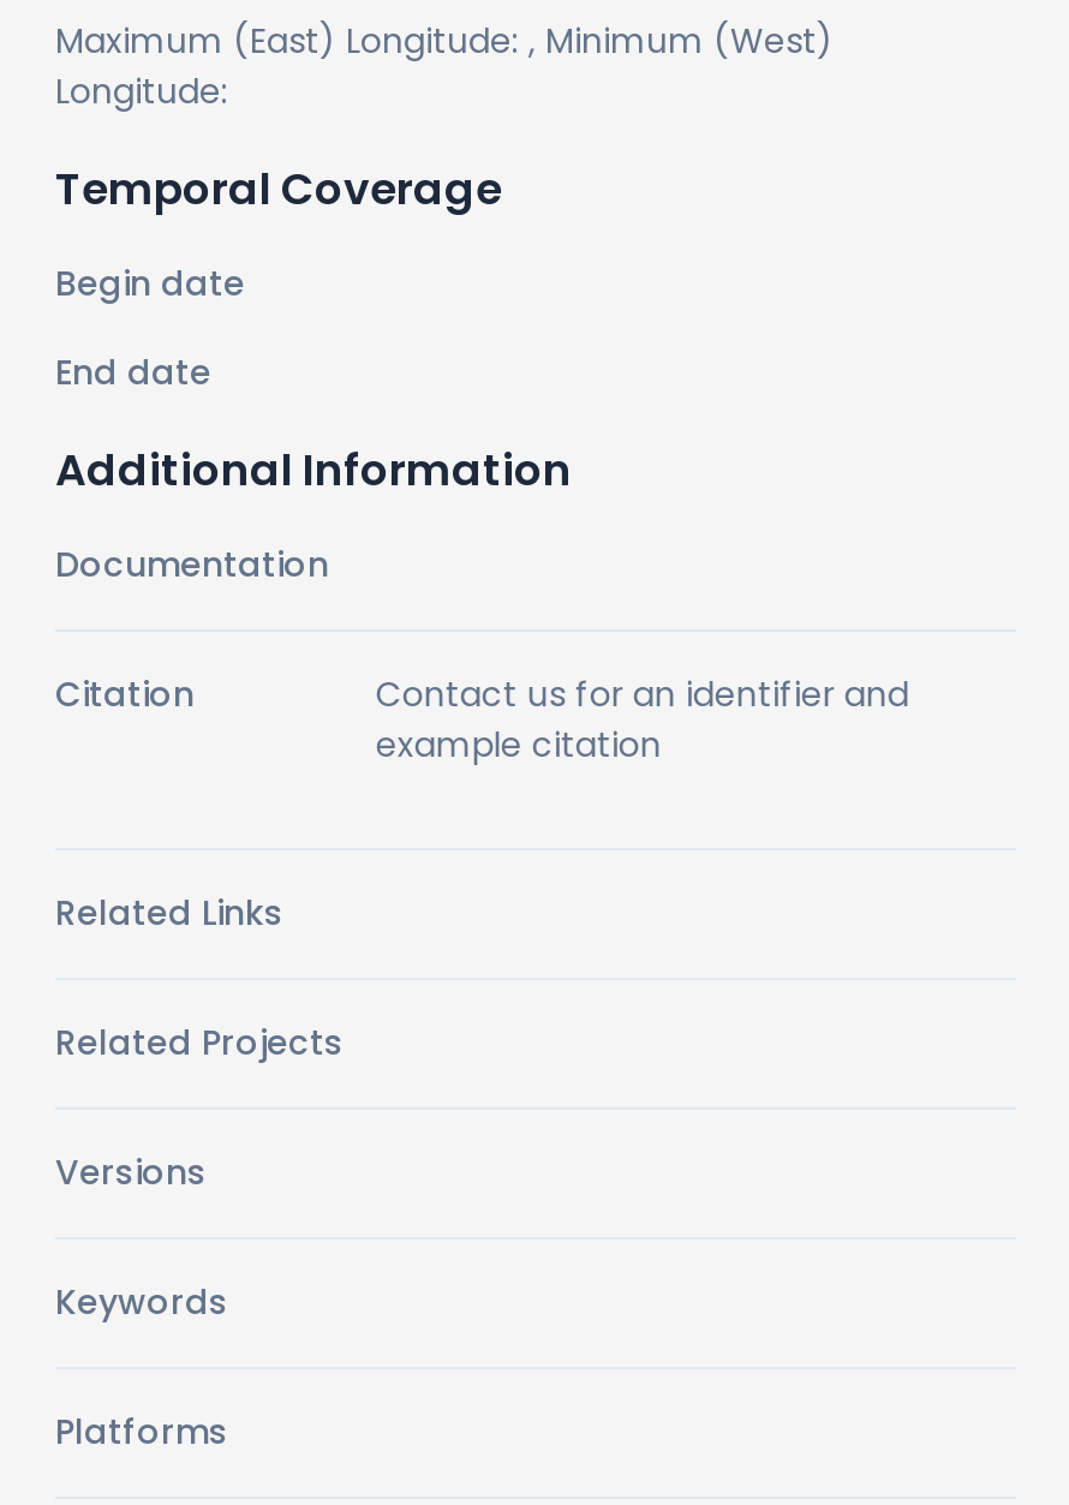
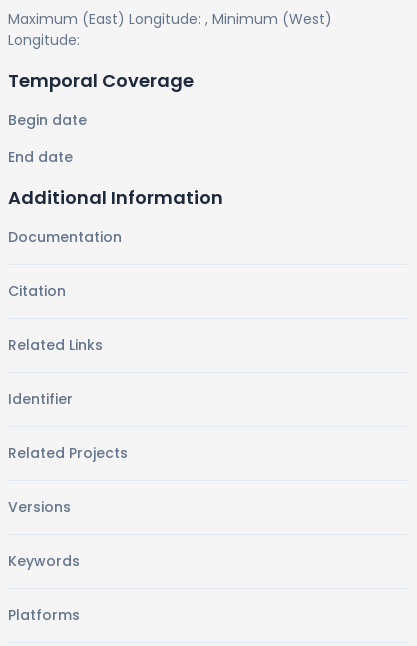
[375,670,909,769] Contact us for an identifier and | example citation -> none
moved [55,889,283,937] -> [8,335,103,355]: Related Links
none -> [8,389,73,409] Identifier

